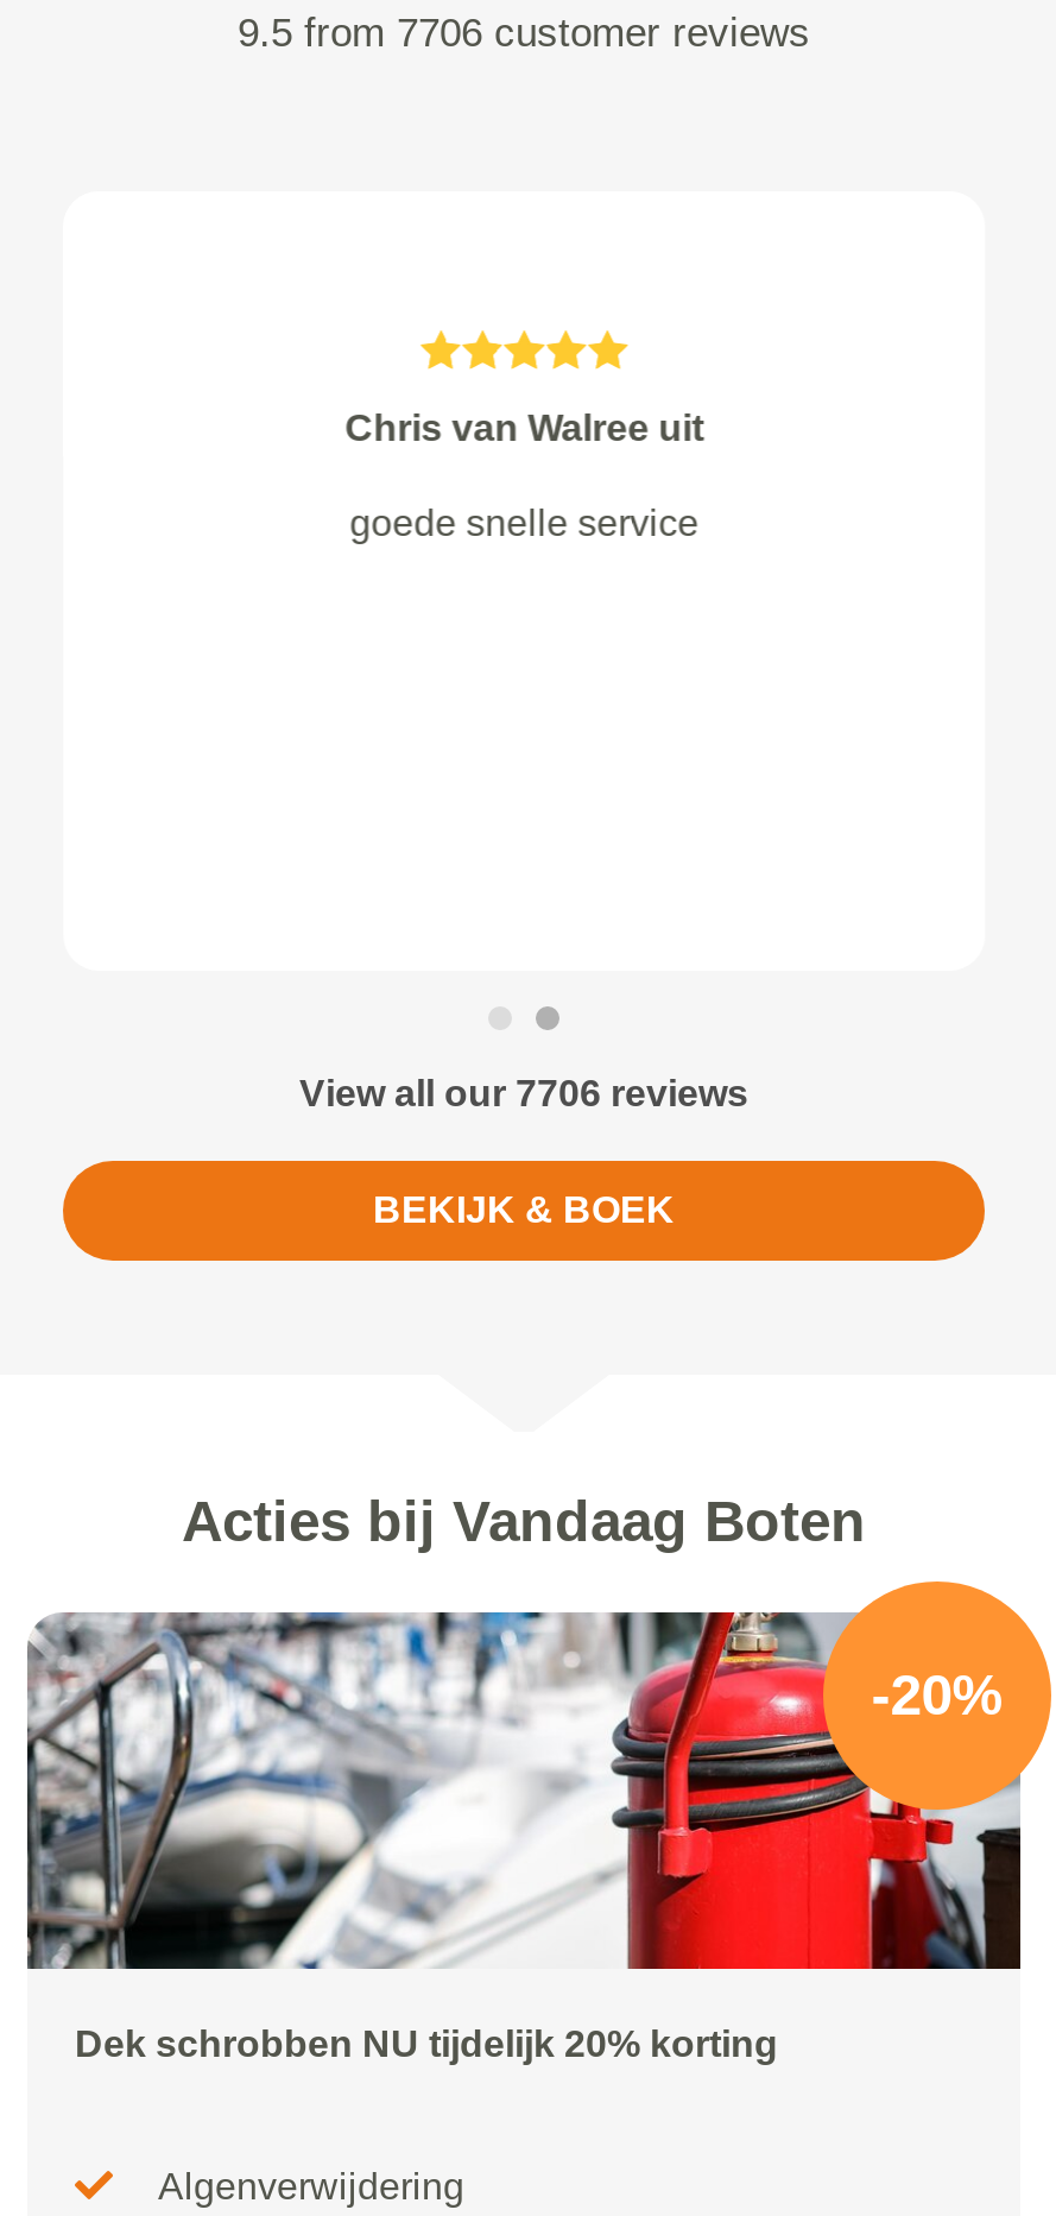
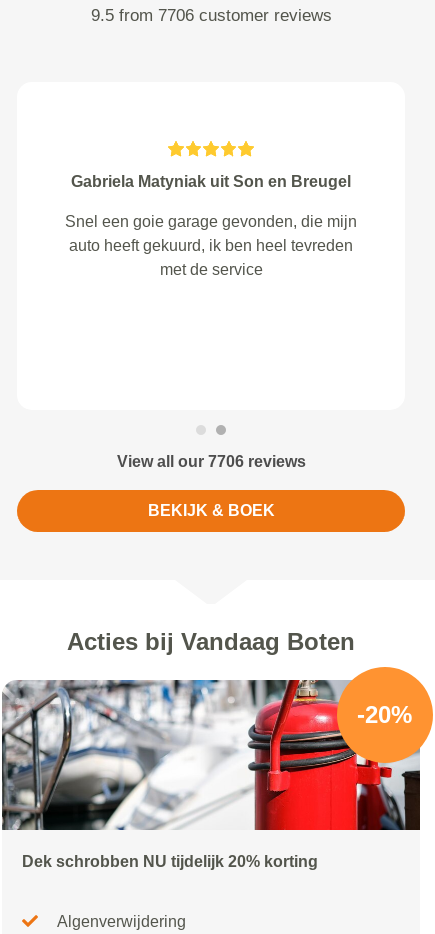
[344,407,703,448] Chris van Walree uit -> [71,173,351,190] Gabriela Matyniak uit Son en Breugel
[349,502,698,543] goede snelle service -> [65,213,357,278] Snel een goie garage gevonden, die mijn | auto heeft gekuurd, ik ben heel tevreden | met de service

